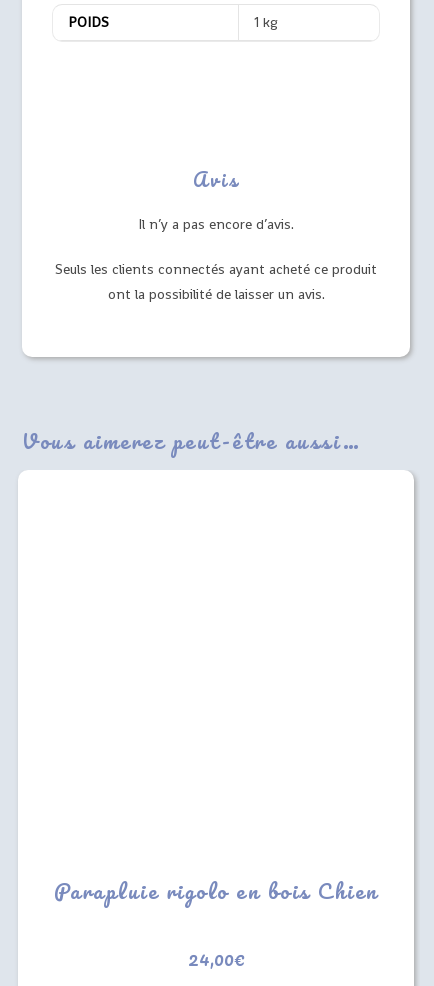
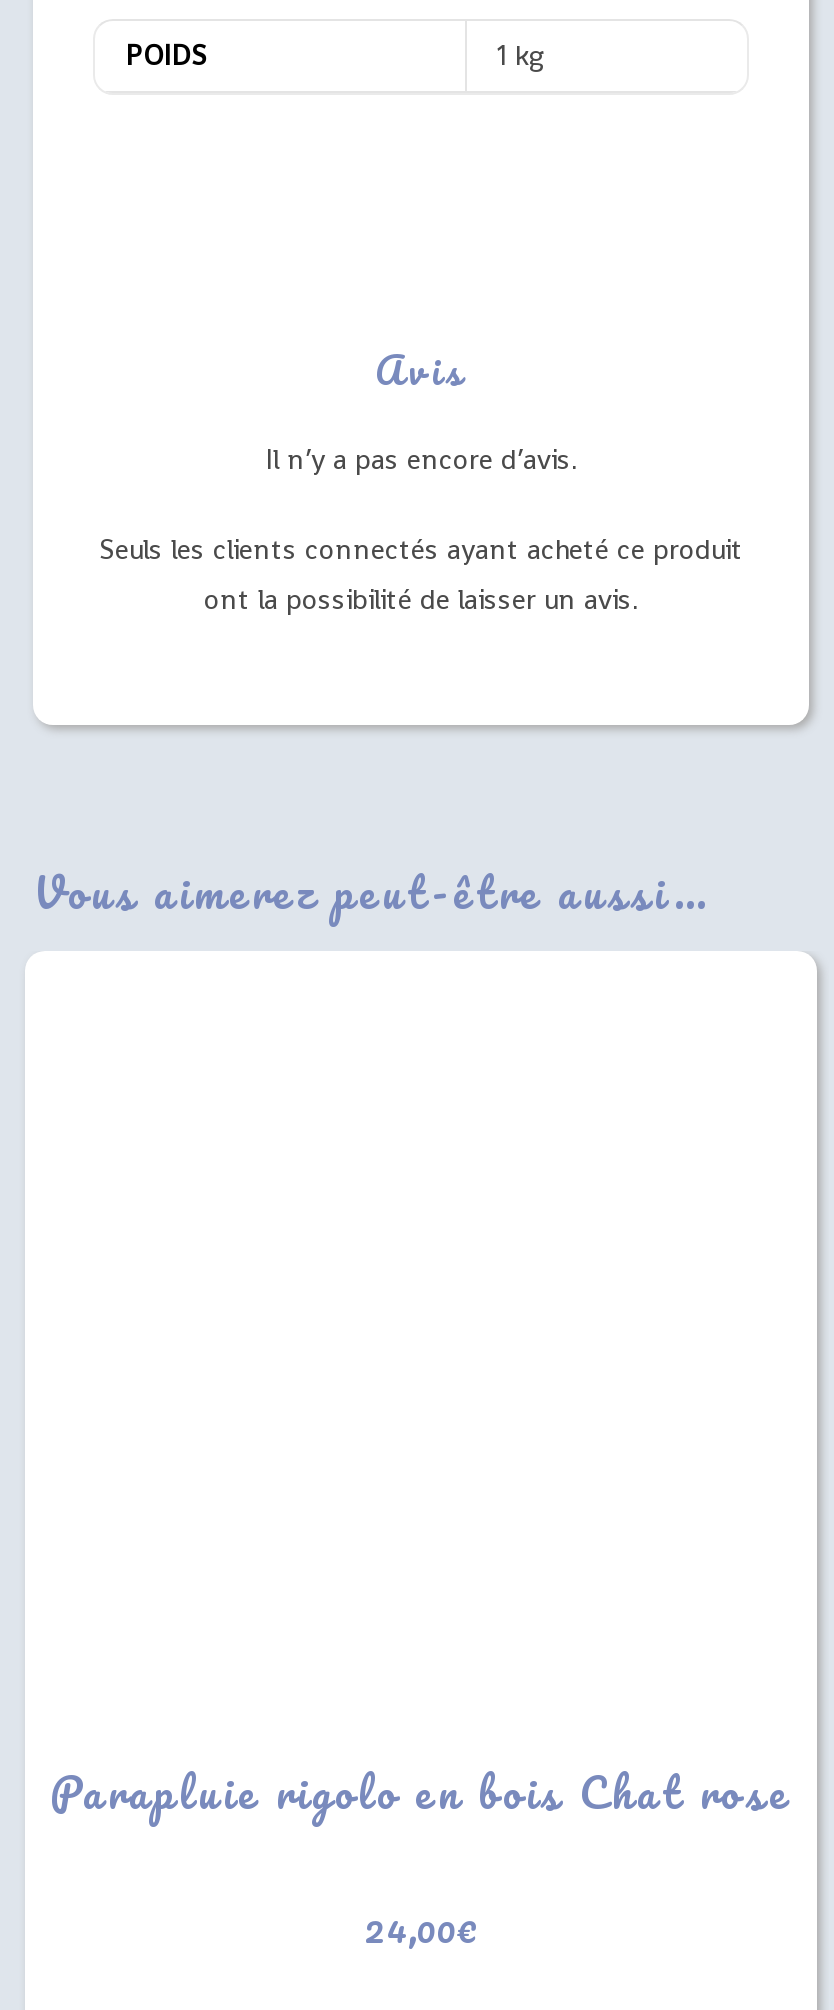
[53,873,378,908] Parapluie rigolo en bois Chien -> [50,1757,792,1827] Parapluie rigolo en bois Chat rose

